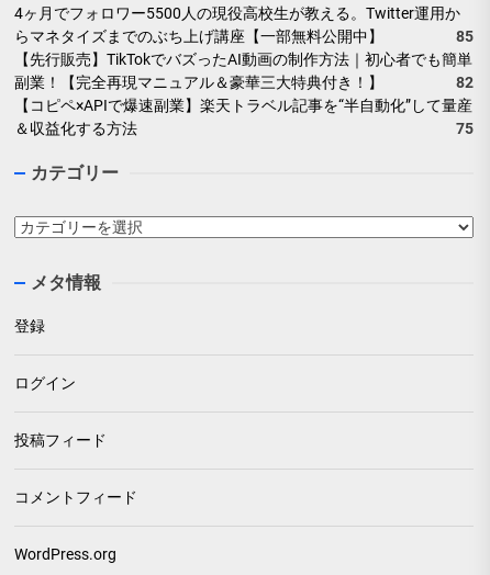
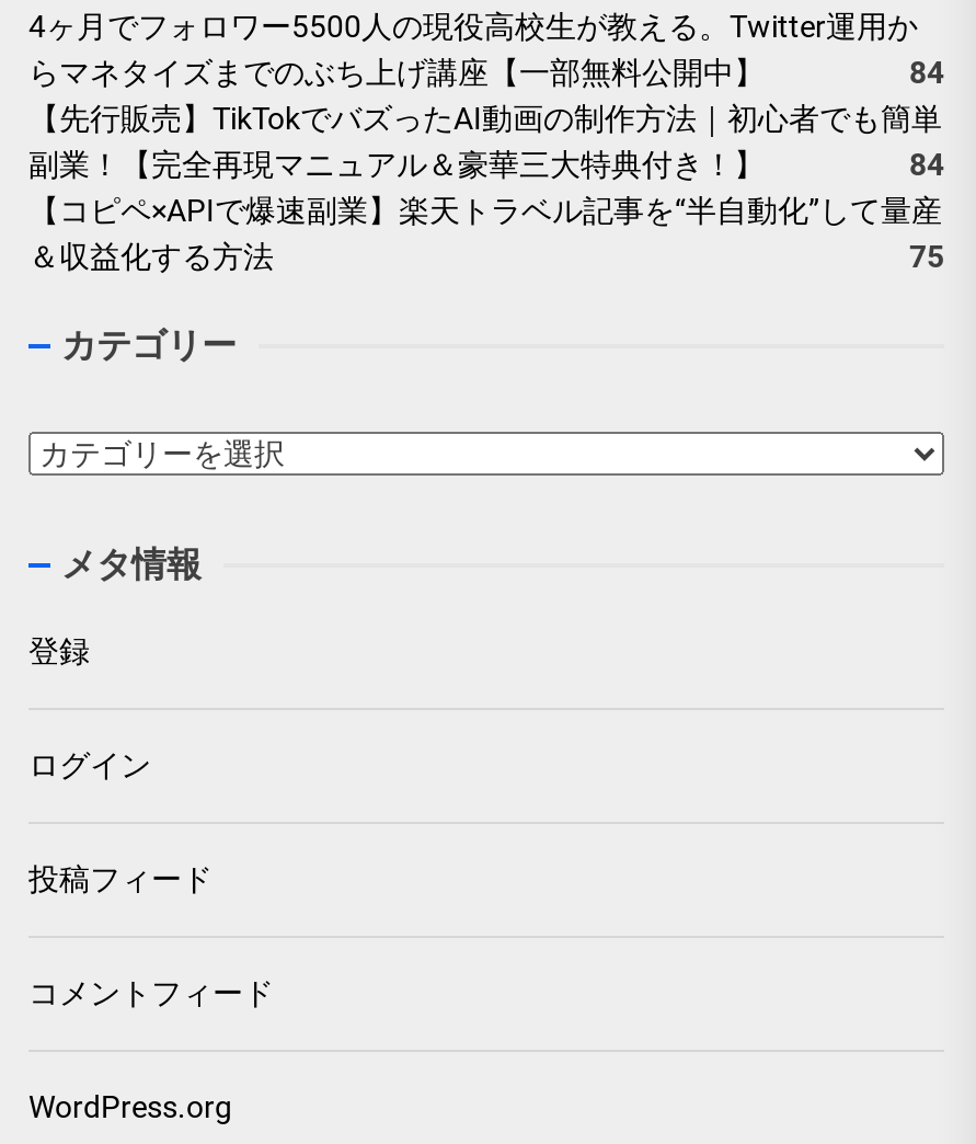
[456,27,474,45] 85 -> [909,55,944,90] 84
[456,74,474,91] 82 -> [909,147,944,182] 84

